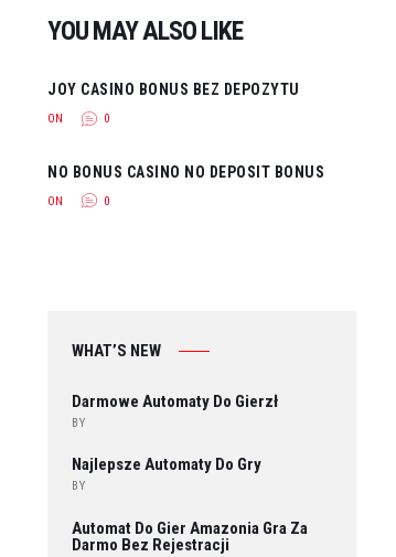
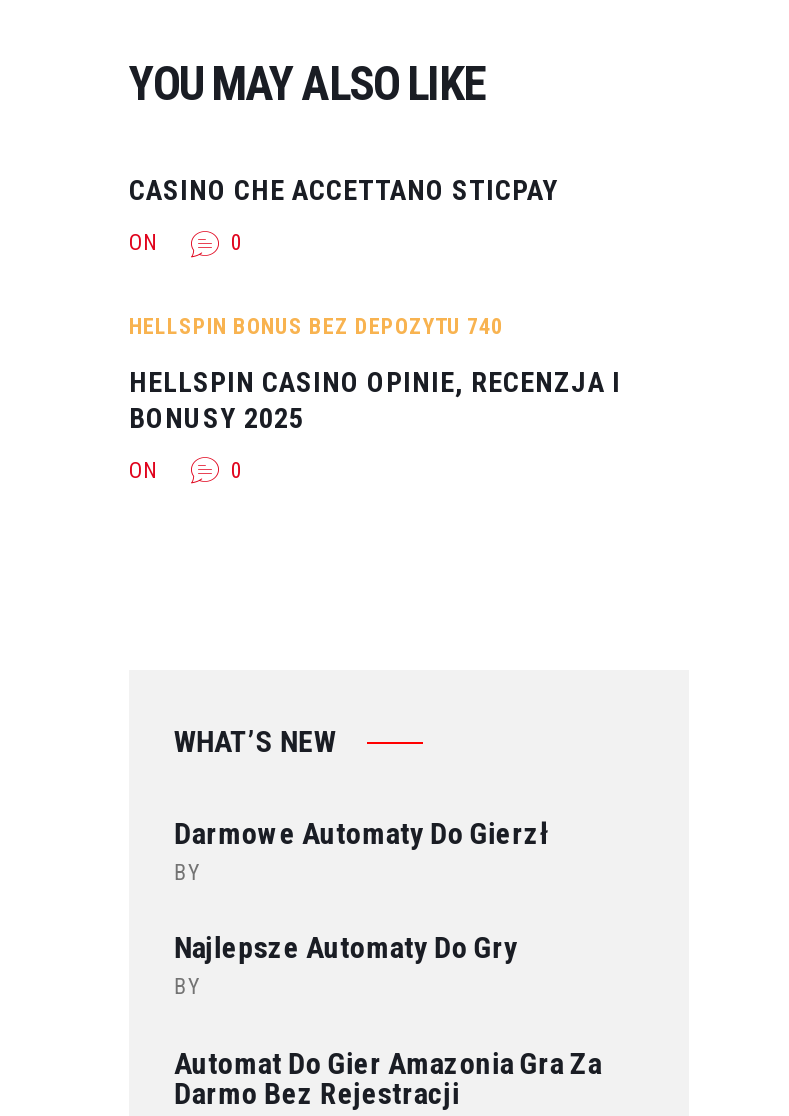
[47,81,299,98] JOY CASINO BONUS BEZ DEPOZYTU -> [129,174,559,206] CASINO CHE ACCETTANO STICPAY
[47,163,324,180] NO BONUS CASINO NO DEPOSIT BONUS -> [129,314,621,433] HELLSPIN BONUS BEZ DEPOZYTU 740 | HELLSPIN CASINO OPINIE, RECENZJA I | BONUSY 2025

